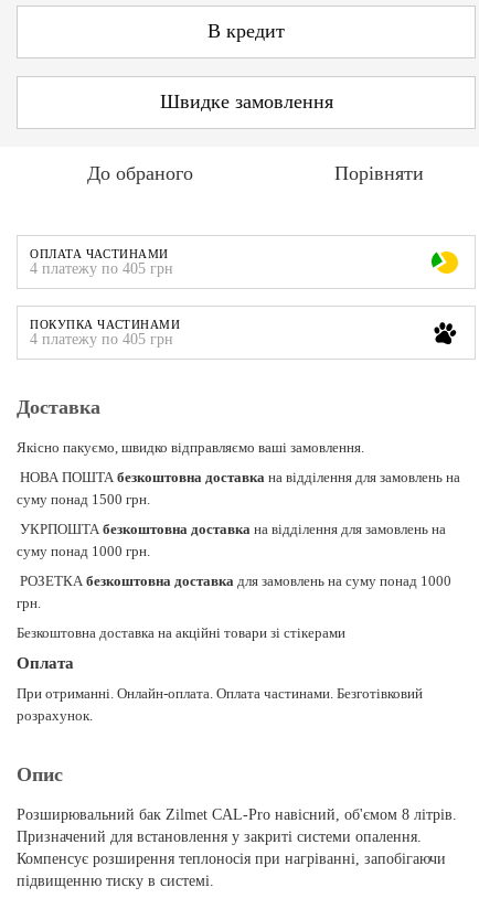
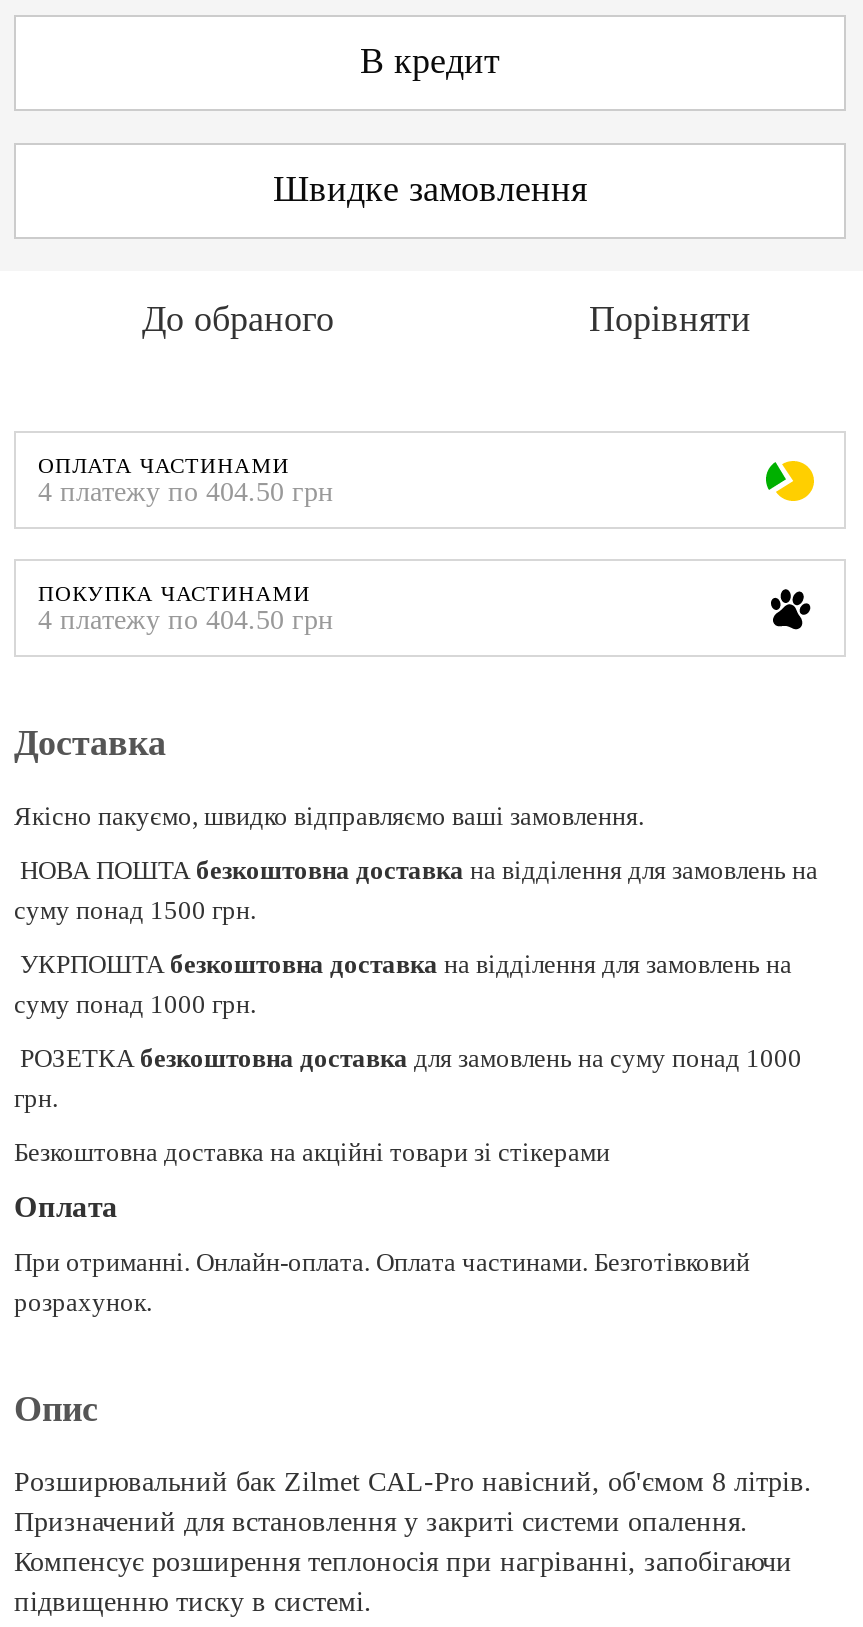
[30,260,173,276] 4 платежу по 405 грн -> [38,476,334,506] 4 платежу по 404.50 грн
[30,331,173,347] 4 платежу по 405 грн -> [38,604,334,634] 4 платежу по 404.50 грн

